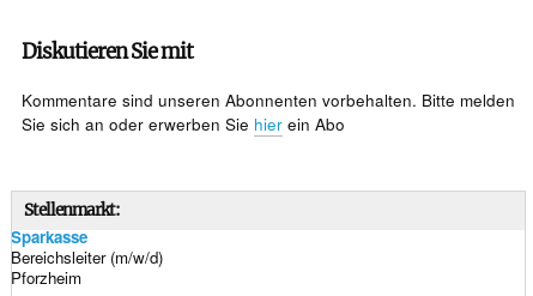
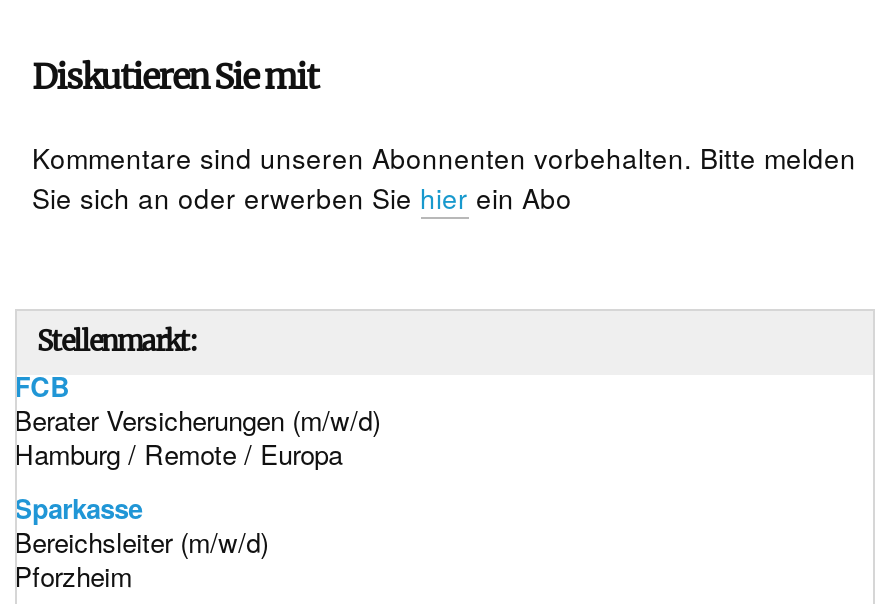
none -> [14,368,380,474] FCB | Berater Versicherungen (m/w/d) | Hamburg / Remote / Europa

